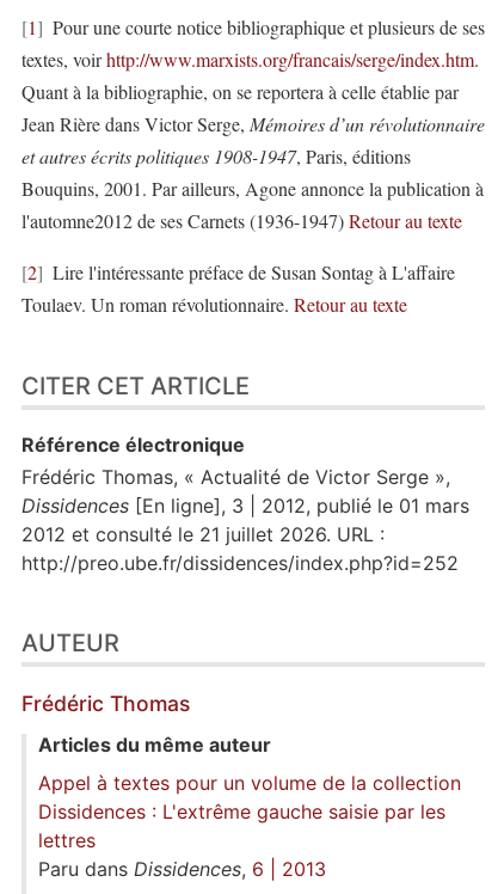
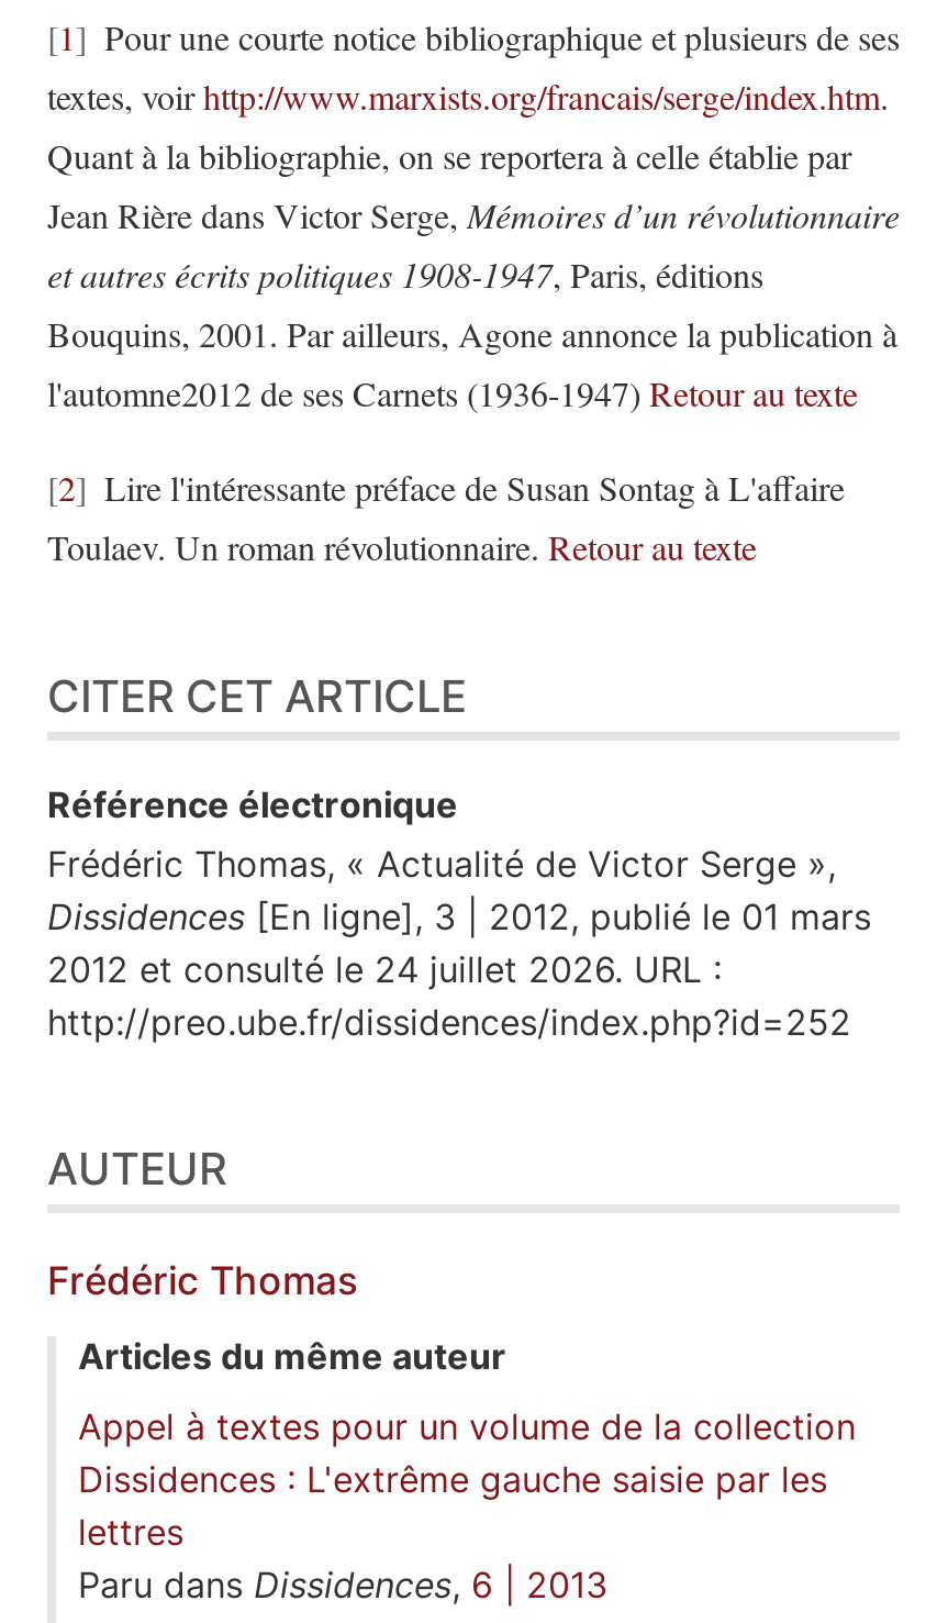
[21,523,385,546] 2012 et consulté le 21 juillet 2026. URL : -> [47,948,722,992] 2012 et consulté le 24 juillet 2026. URL :

